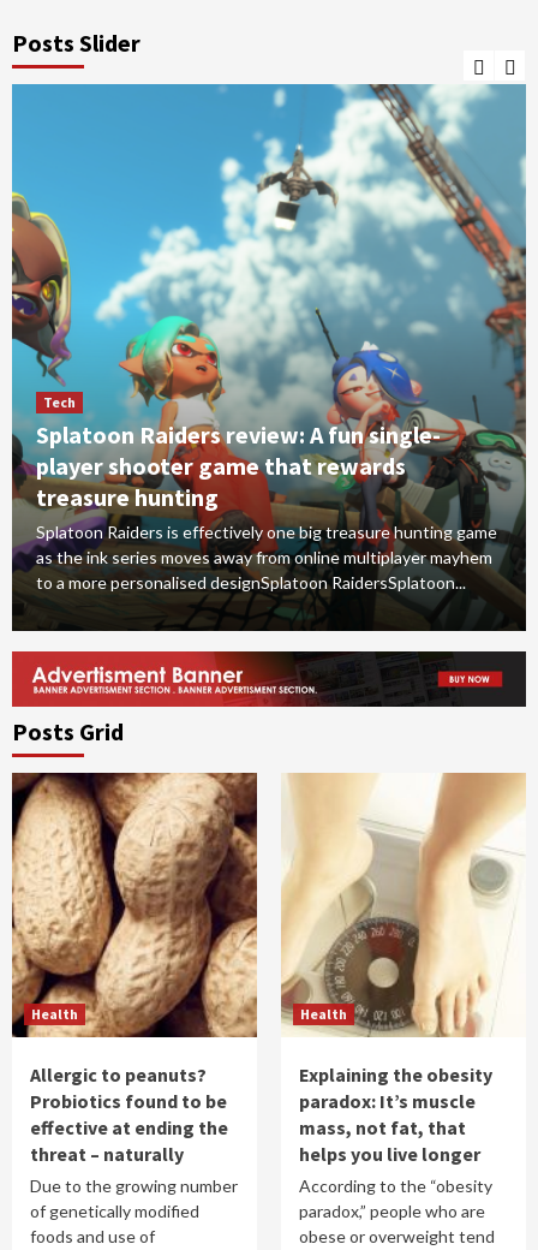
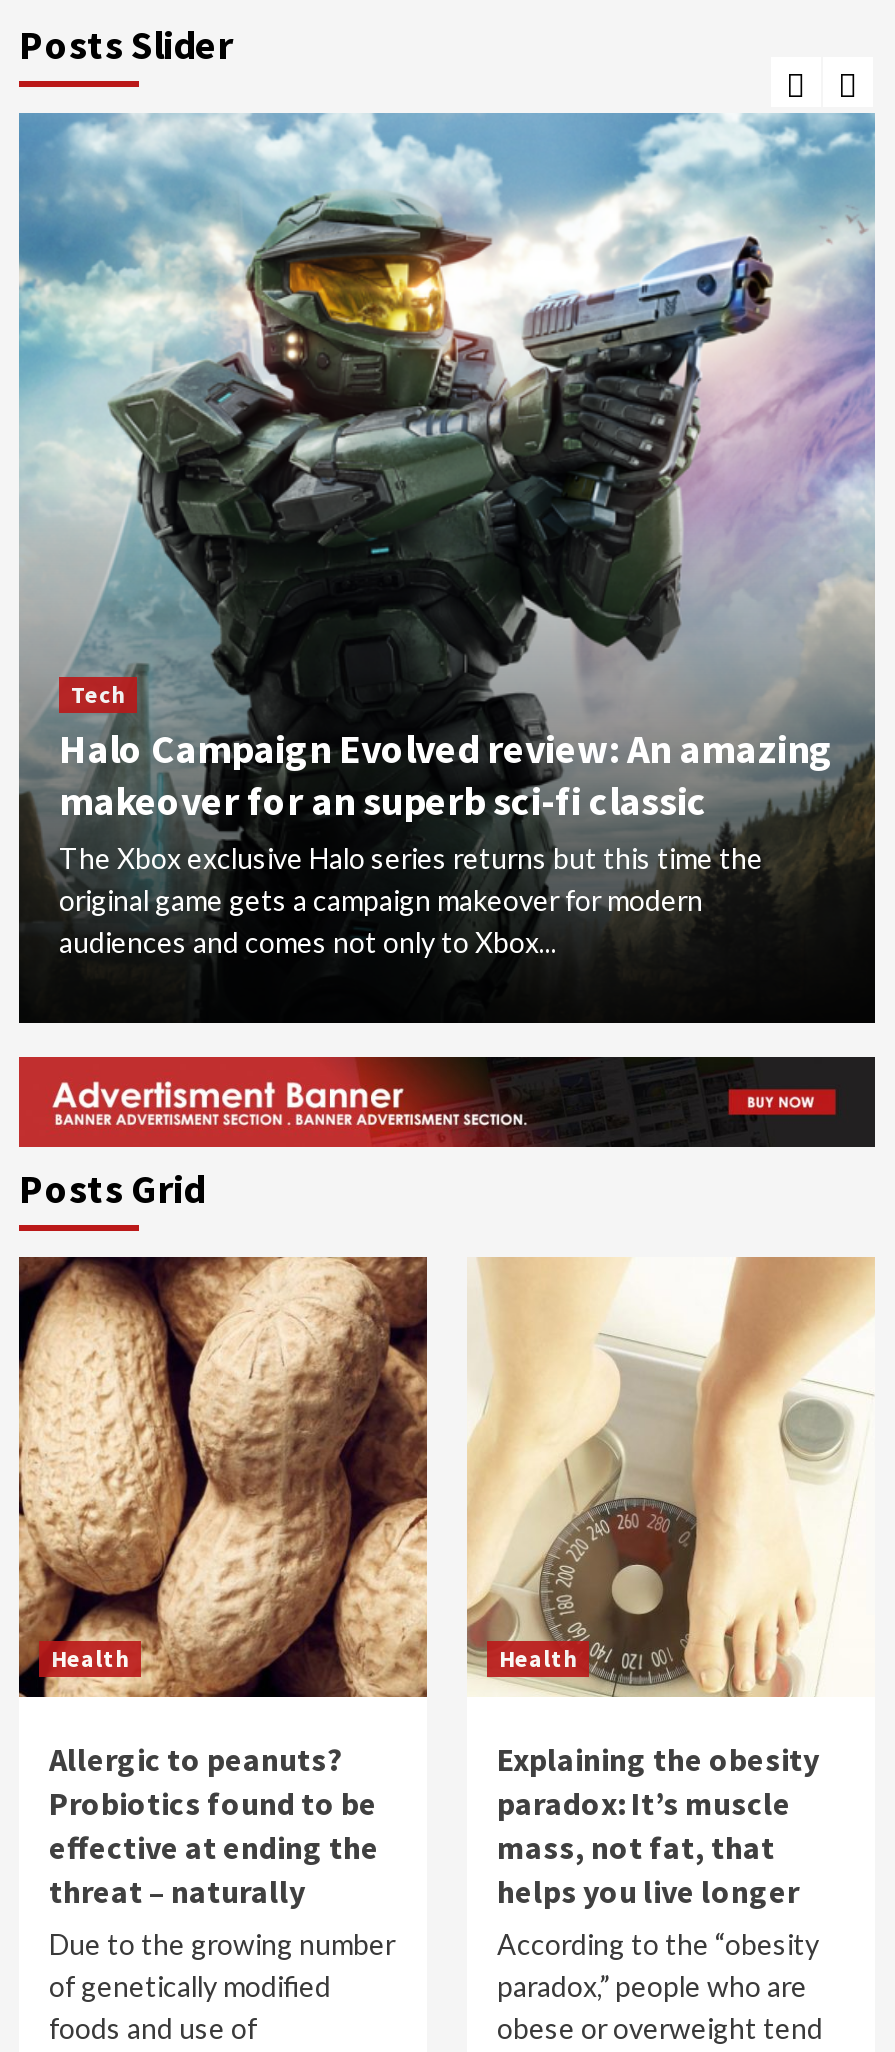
[11,83,526,593] [image] | Splatoon Raiders review: A fun single- | player shooter game that rewards | treasure hunting | Splatoon Raiders is effectively one big treasure hunting game | as the ink series moves away from online multiplayer mayhem | to a more personalised designSplatoon RaidersSplatoon... -> [17,112,875,958] [image] | Halo Campaign Evolved review: An amazing | makeover for an superb sci-fi classic | The Xbox exclusive Halo series returns but this time the | original game gets a campaign makeover for modern | audiences and comes not only to Xbox...
moved [43,393,76,411] -> [71,678,125,708]: Tech

